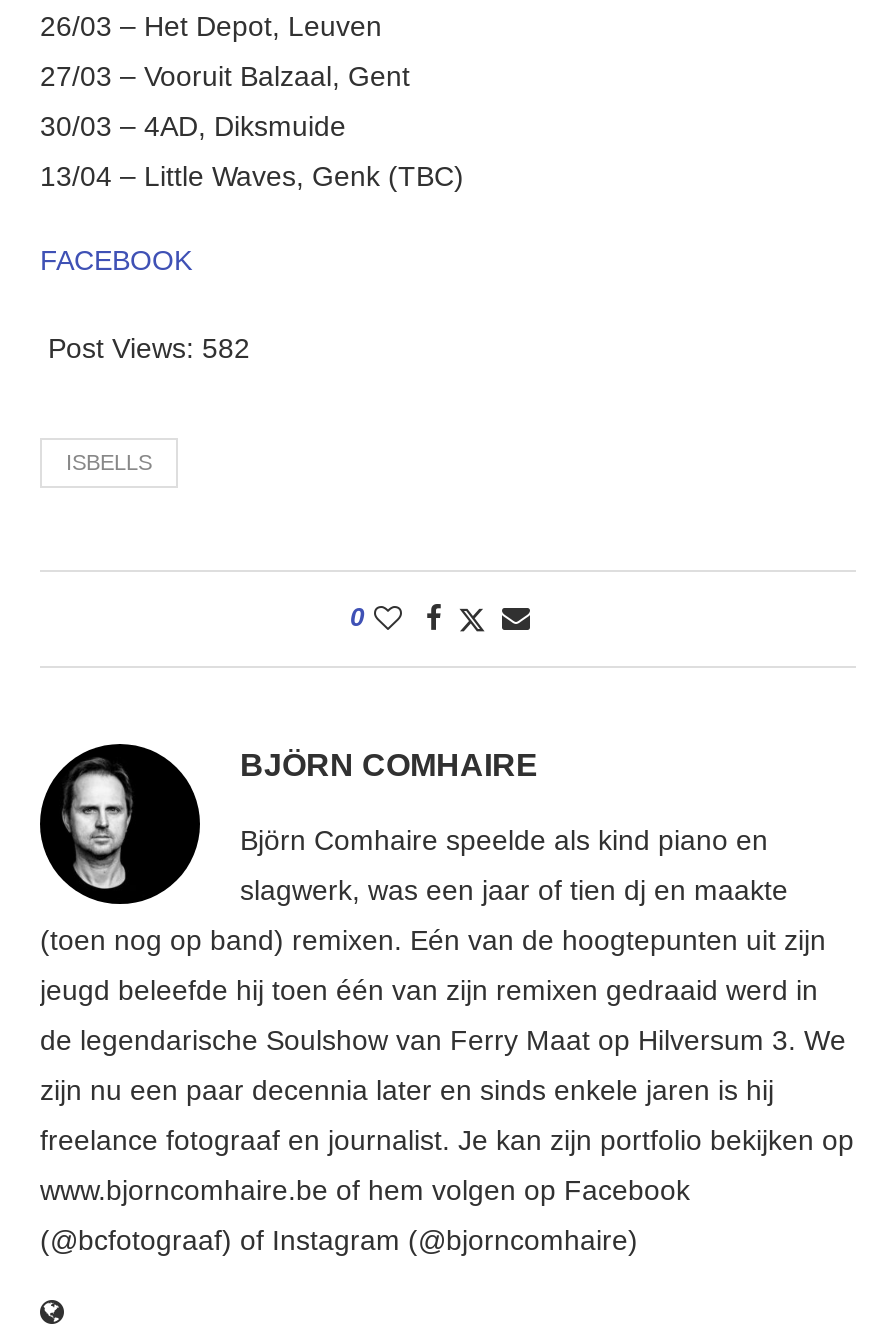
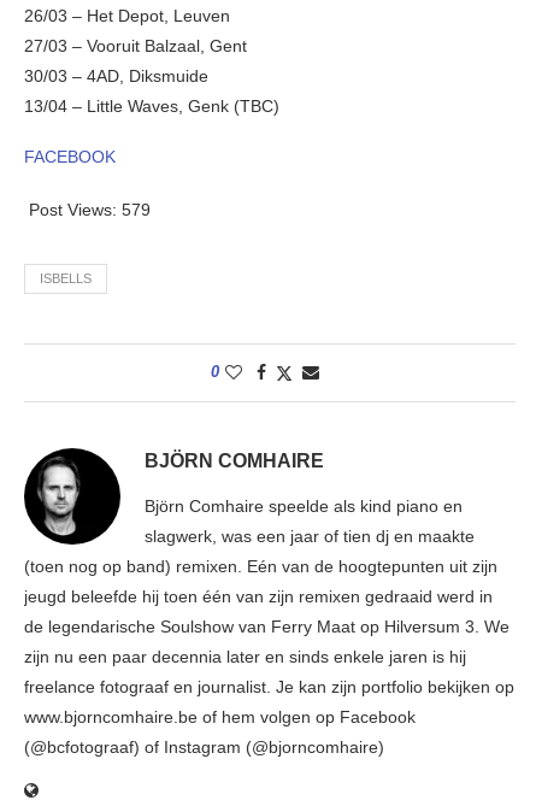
[48,333,250,365] Post Views: 582 -> [29,200,151,220] Post Views: 579

